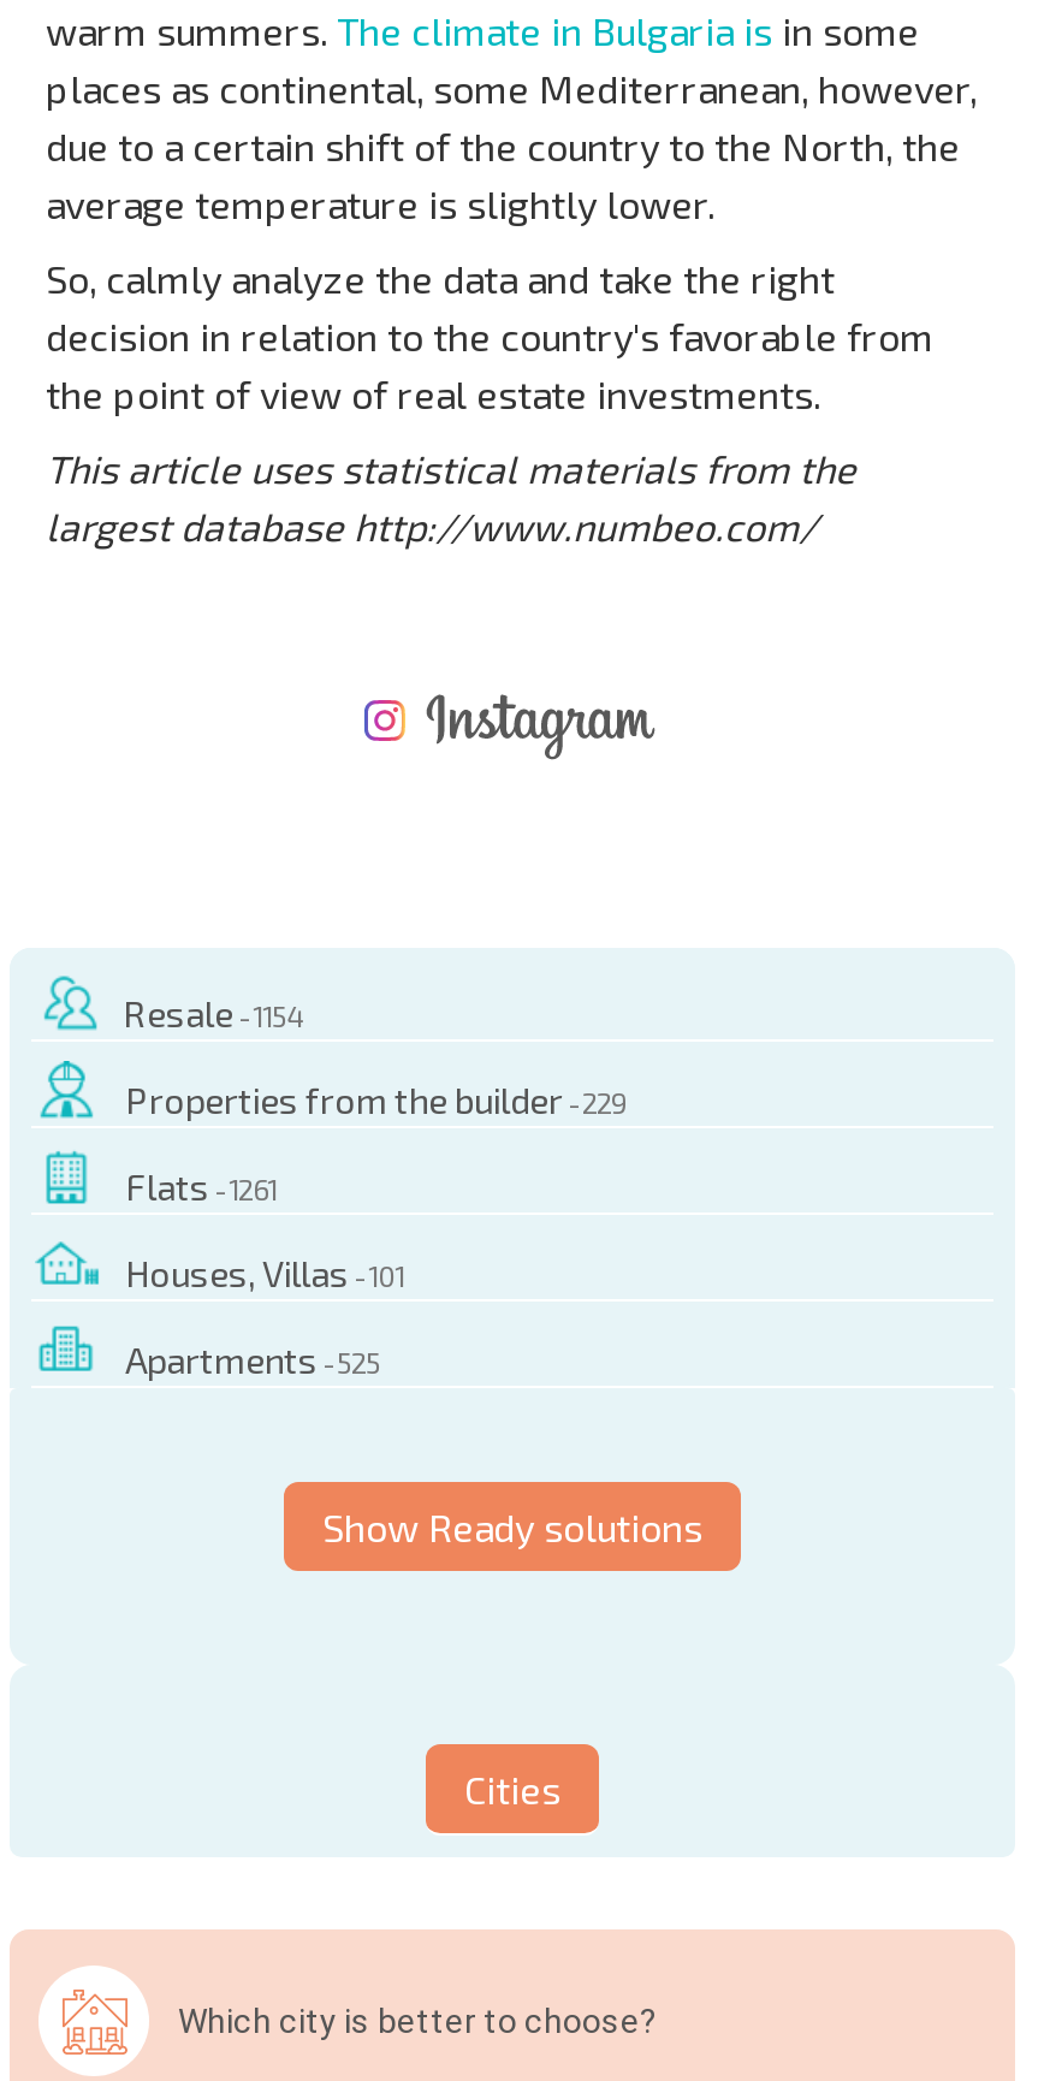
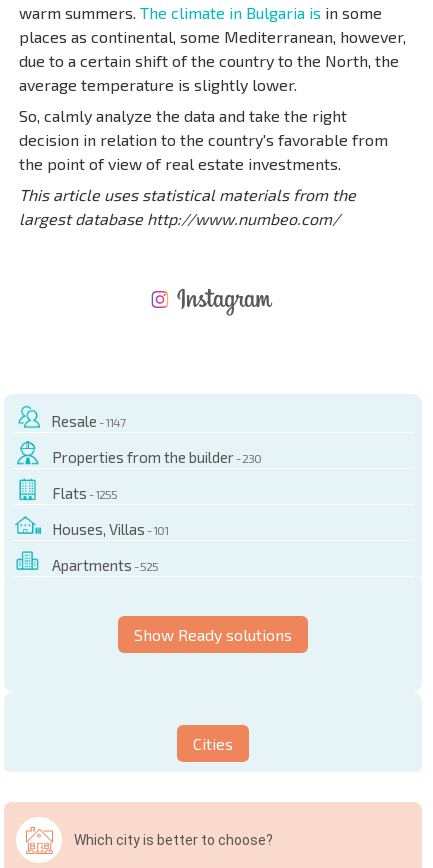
[123,991,303,1034] Resale - 1154 -> [51,412,125,430] Resale - 1147
[125,1078,625,1121] Properties from the builder - 229 -> [52,448,261,466] Properties from the builder - 230
[125,1164,277,1208] Flats - 1261 -> [52,484,117,502] Flats - 1255

